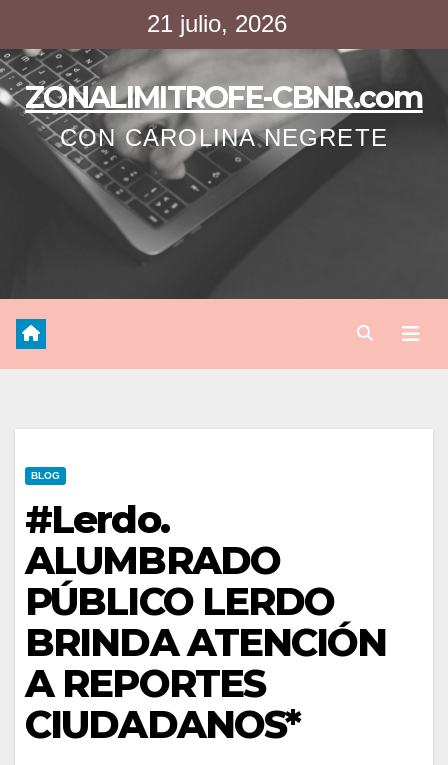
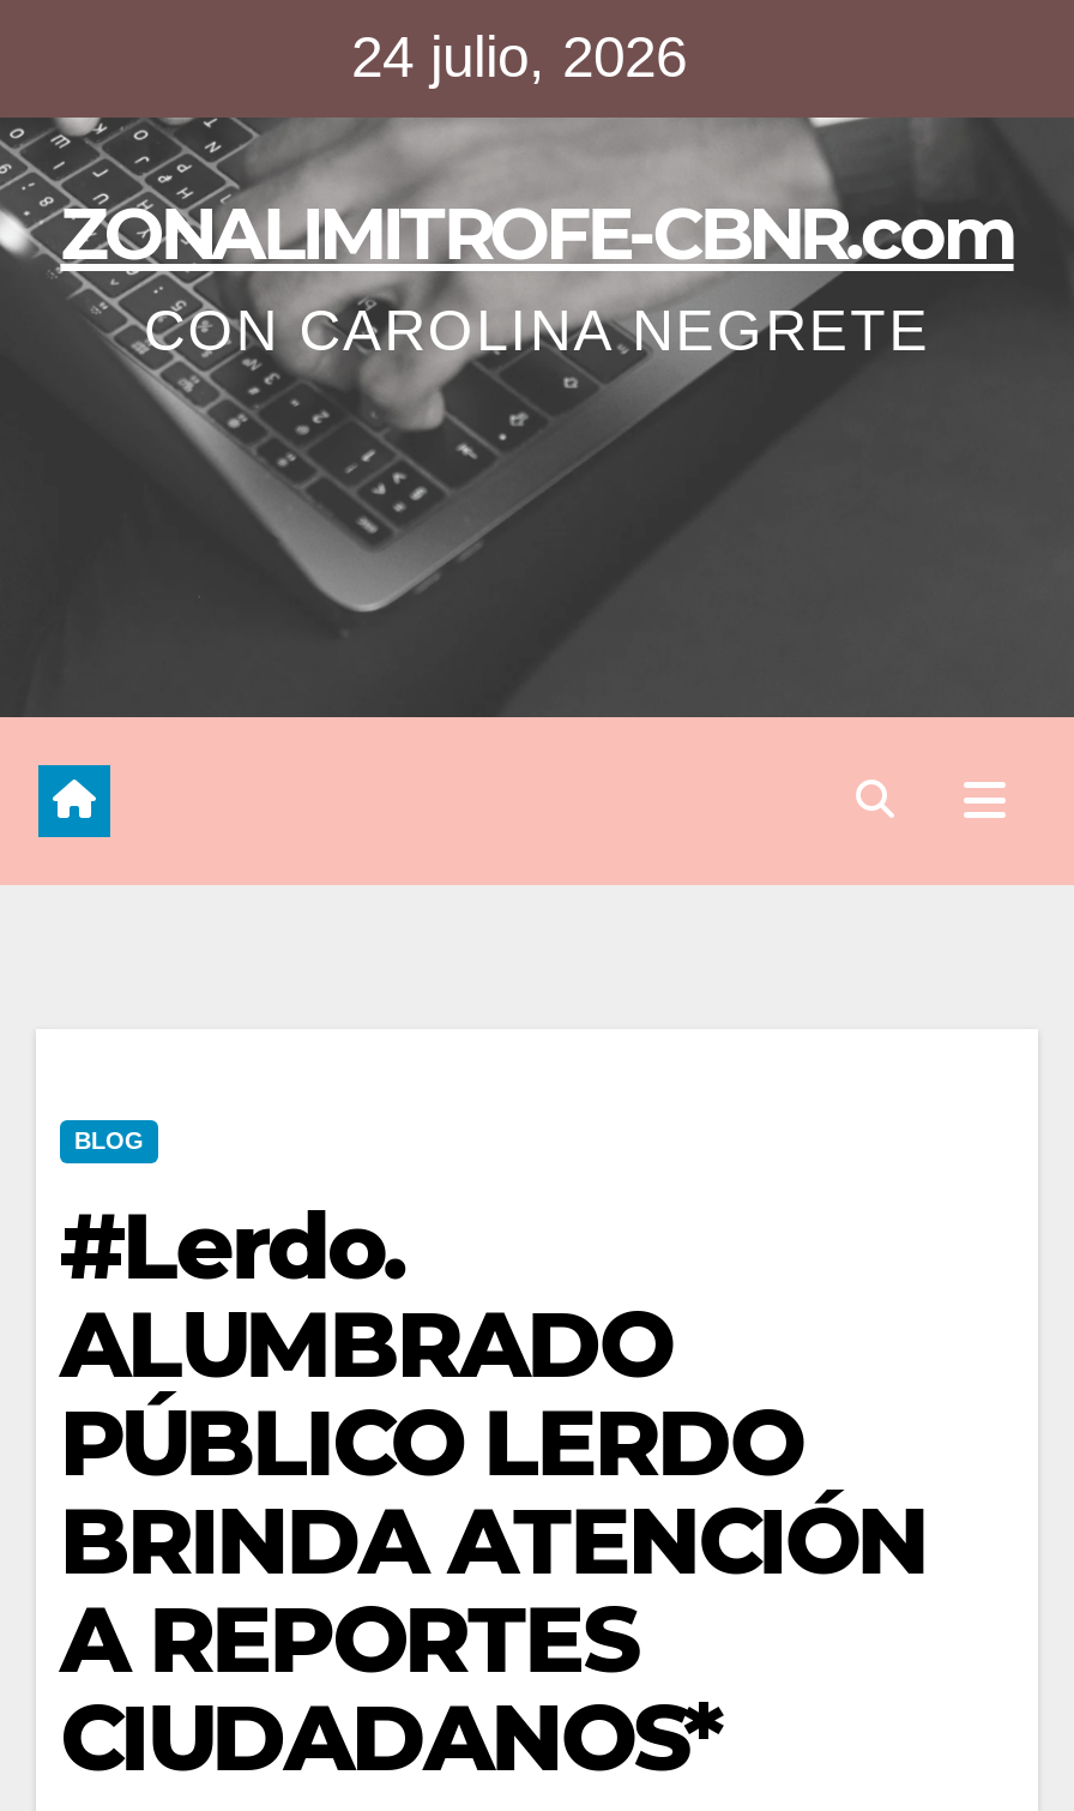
[146,10,286,37] 21 julio, 2026 -> [351,24,687,89] 24 julio, 2026

